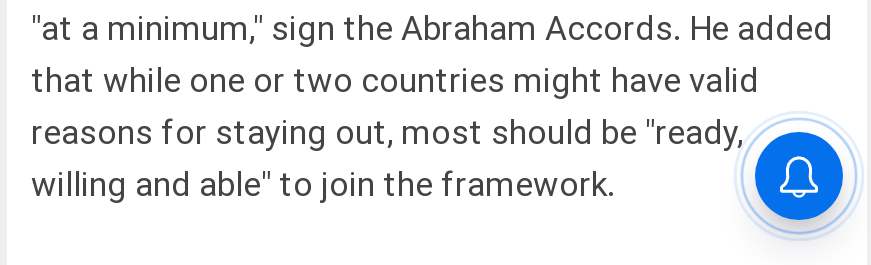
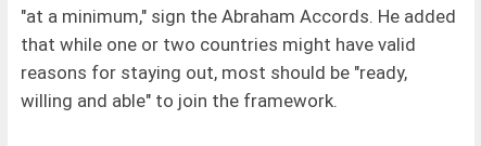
[741,117,857,241] [image] -> none

